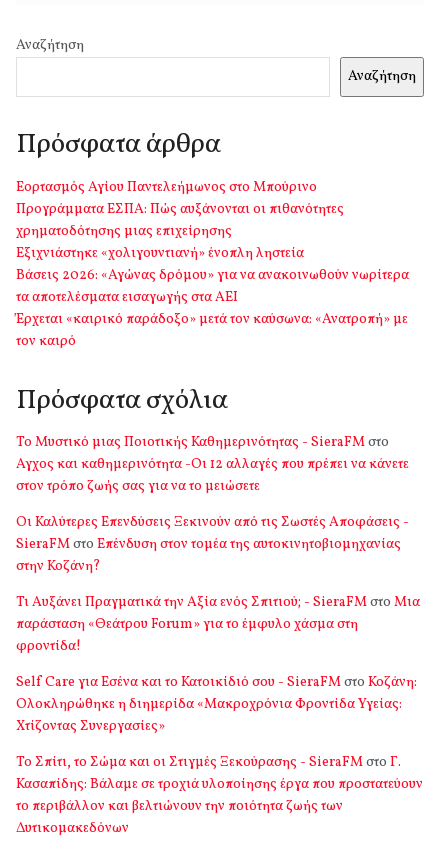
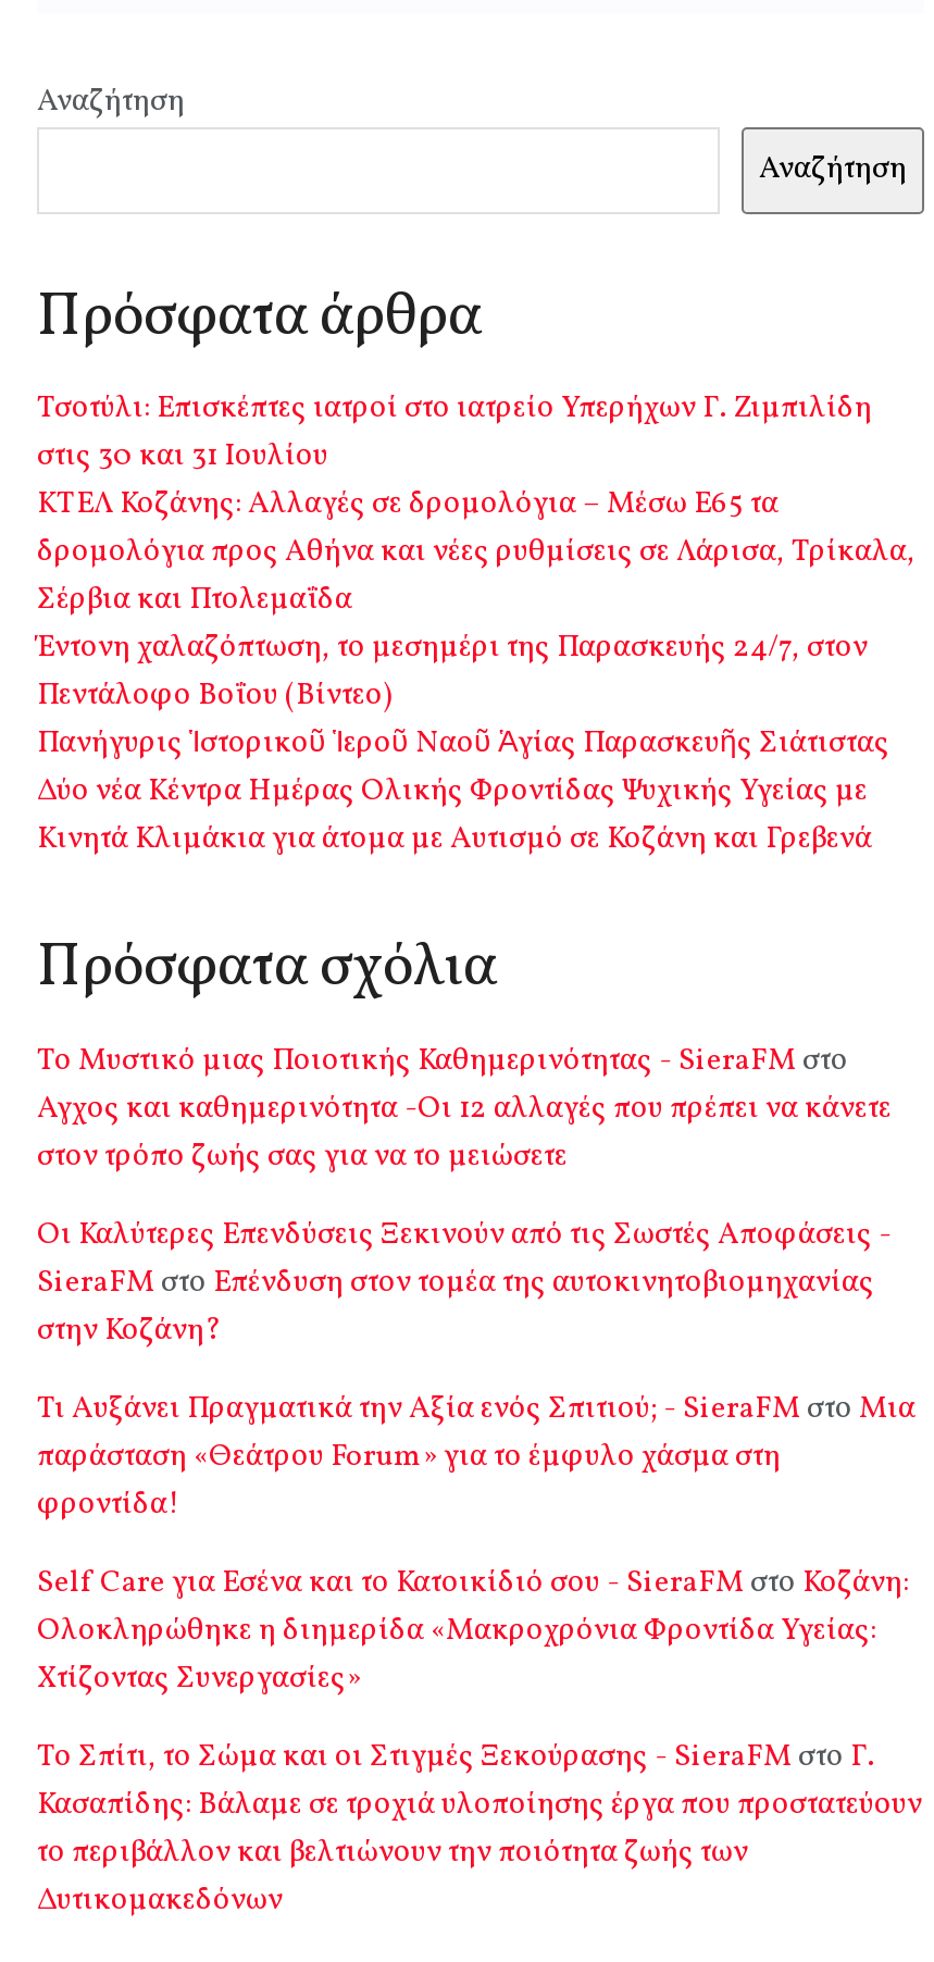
[16,178,409,351] Εορτασμός Αγίου Παντελεήμωνος στο Μπούρινο | Προγράμματα ΕΣΠΑ: Πώς αυξάνονται οι πιθανότητες | χρηματοδότησης μιας επιχείρησης | Εξιχνιάστηκε «χολιγουντιανή» ένοπλη ληστεία | Βάσεις 2026: «Αγώνας δρόμου» για να ανακοινωθούν νωρίτερα | τα αποτελέσματα εισαγωγής στα ΑΕΙ | Έρχεται «καιρικό παράδοξο» μετά τον καύσωνα: «Ανατροπή» με | τον καιρό -> [37,390,916,862] Τσοτύλι: Επισκέπτες ιατροί στο ιατρείο Υπερήχων Γ. Ζιμπιλίδη | στις 30 και 31 Ιουλίου | ΚΤΕΛ Κοζάνης: Αλλαγές σε δρομολόγια – Μέσω Ε65 τα | δρομολόγια προς Αθήνα και νέες ρυθμίσεις σε Λάρισα, Τρίκαλα, | Σέρβια και Πτολεμαΐδα | Έντονη χαλαζόπτωση, το μεσημέρι της Παρασκευής 24/7, στον | Πεντάλοφο Βοΐου (Βίντεο) | Πανήγυρις Ἱστορικοῦ Ἱεροῦ Ναοῦ Ἁγίας Παρασκευῆς Σιάτιστας | Δύο νέα Κέντρα Ημέρας Ολικής Φροντίδας Ψυχικής Υγείας με | Κινητά Κλιμάκια για άτομα με Αυτισμό σε Κοζάνη και Γρεβενά

